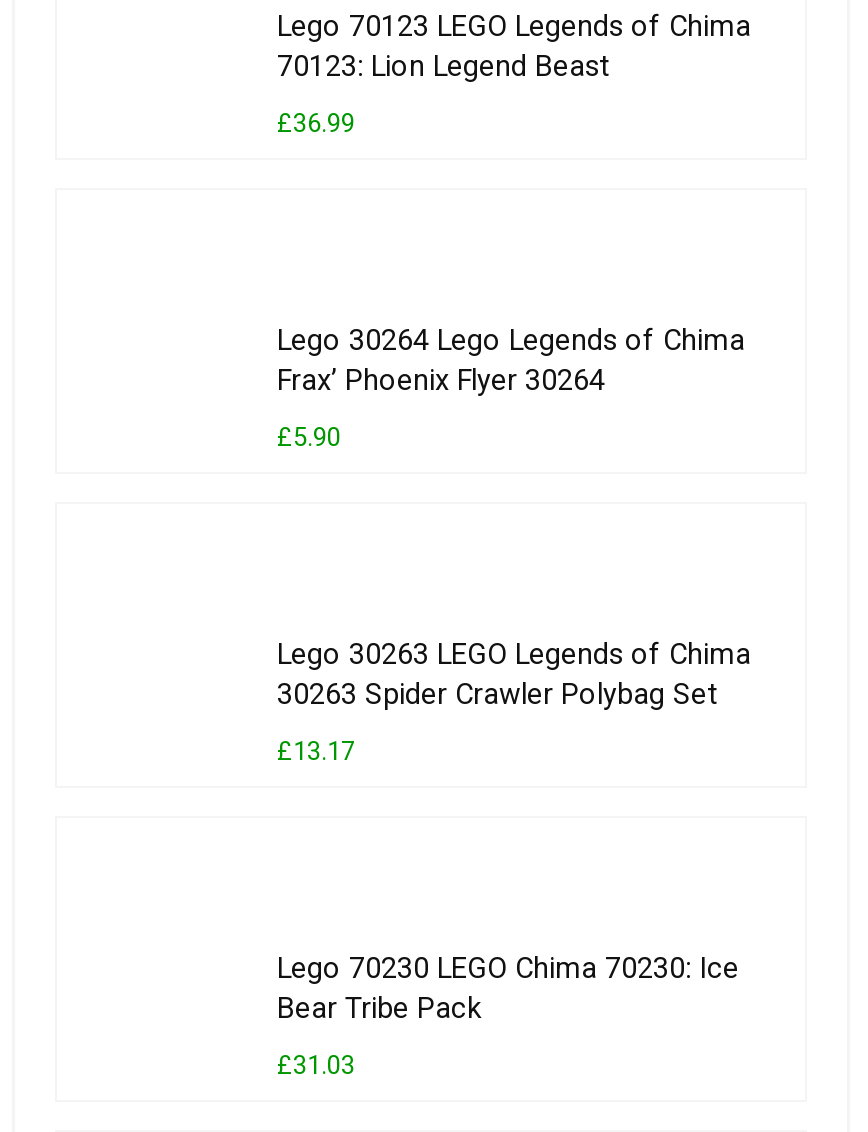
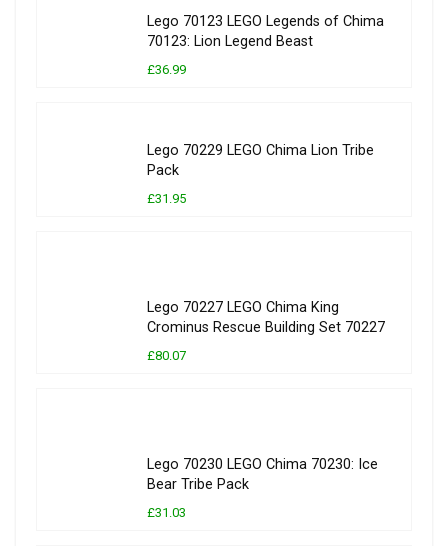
[277,324,745,398] Lego 30264 Lego Legends of Chima | Frax’ Phoenix Flyer 30264 -> [147,142,374,179] Lego 70229 LEGO Chima Lion Tribe | Pack
[277,422,341,452] £5.90 -> [147,191,186,206] £31.95
[277,638,751,712] Lego 30263 LEGO Legends of Chima | 30263 Spider Crawler Polybag Set -> [147,299,385,336] Lego 70227 LEGO Chima King | Crominus Rescue Building Set 70227
[277,736,355,766] £13.17 -> [147,348,186,363] £80.07

